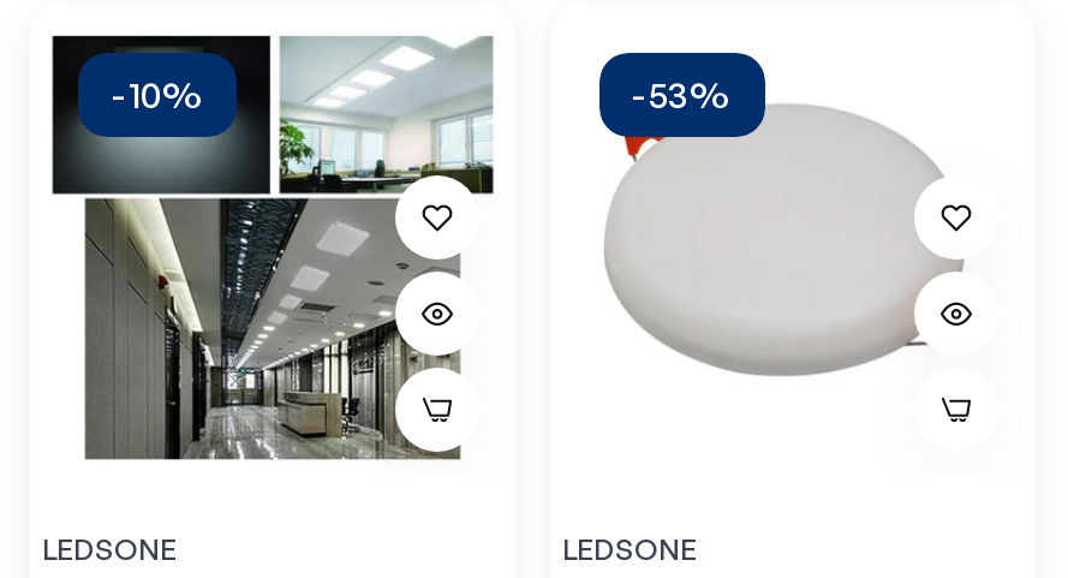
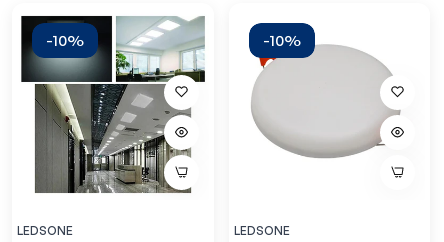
[632,71,730,117] -53% -> [262,31,300,50] -10%

